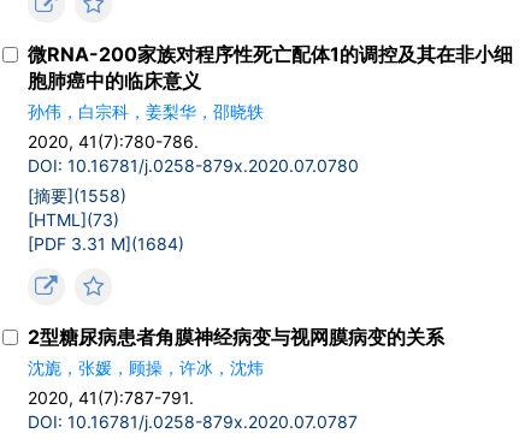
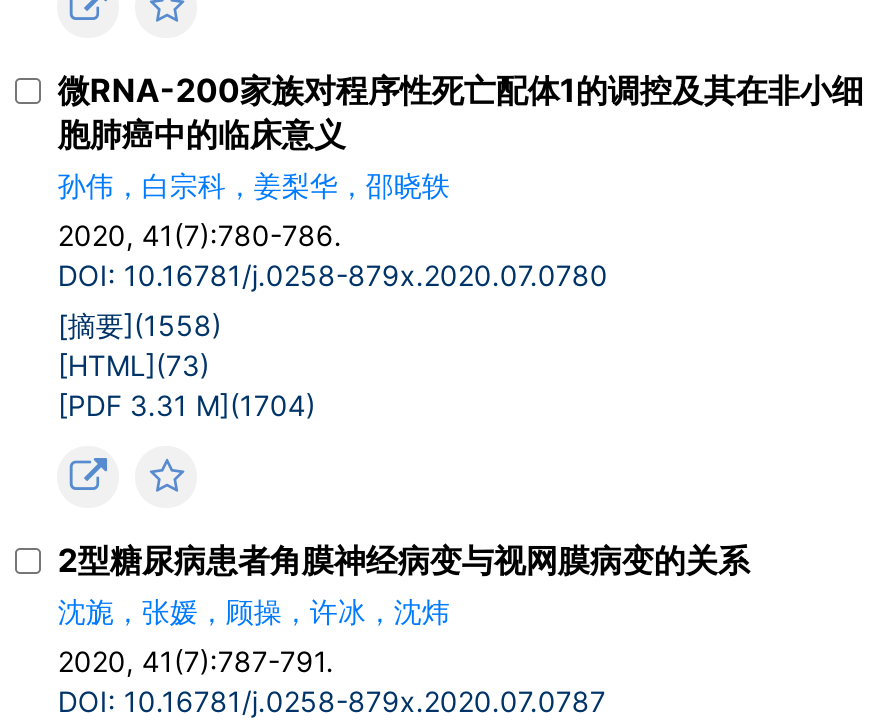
[28,233,185,254] [PDF 3.31 M](1684) -> [58,388,316,422] [PDF 3.31 M](1704)

